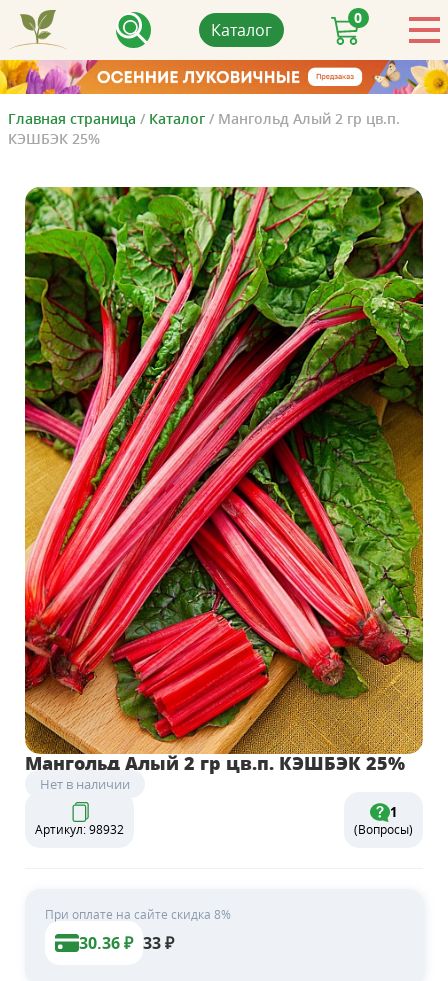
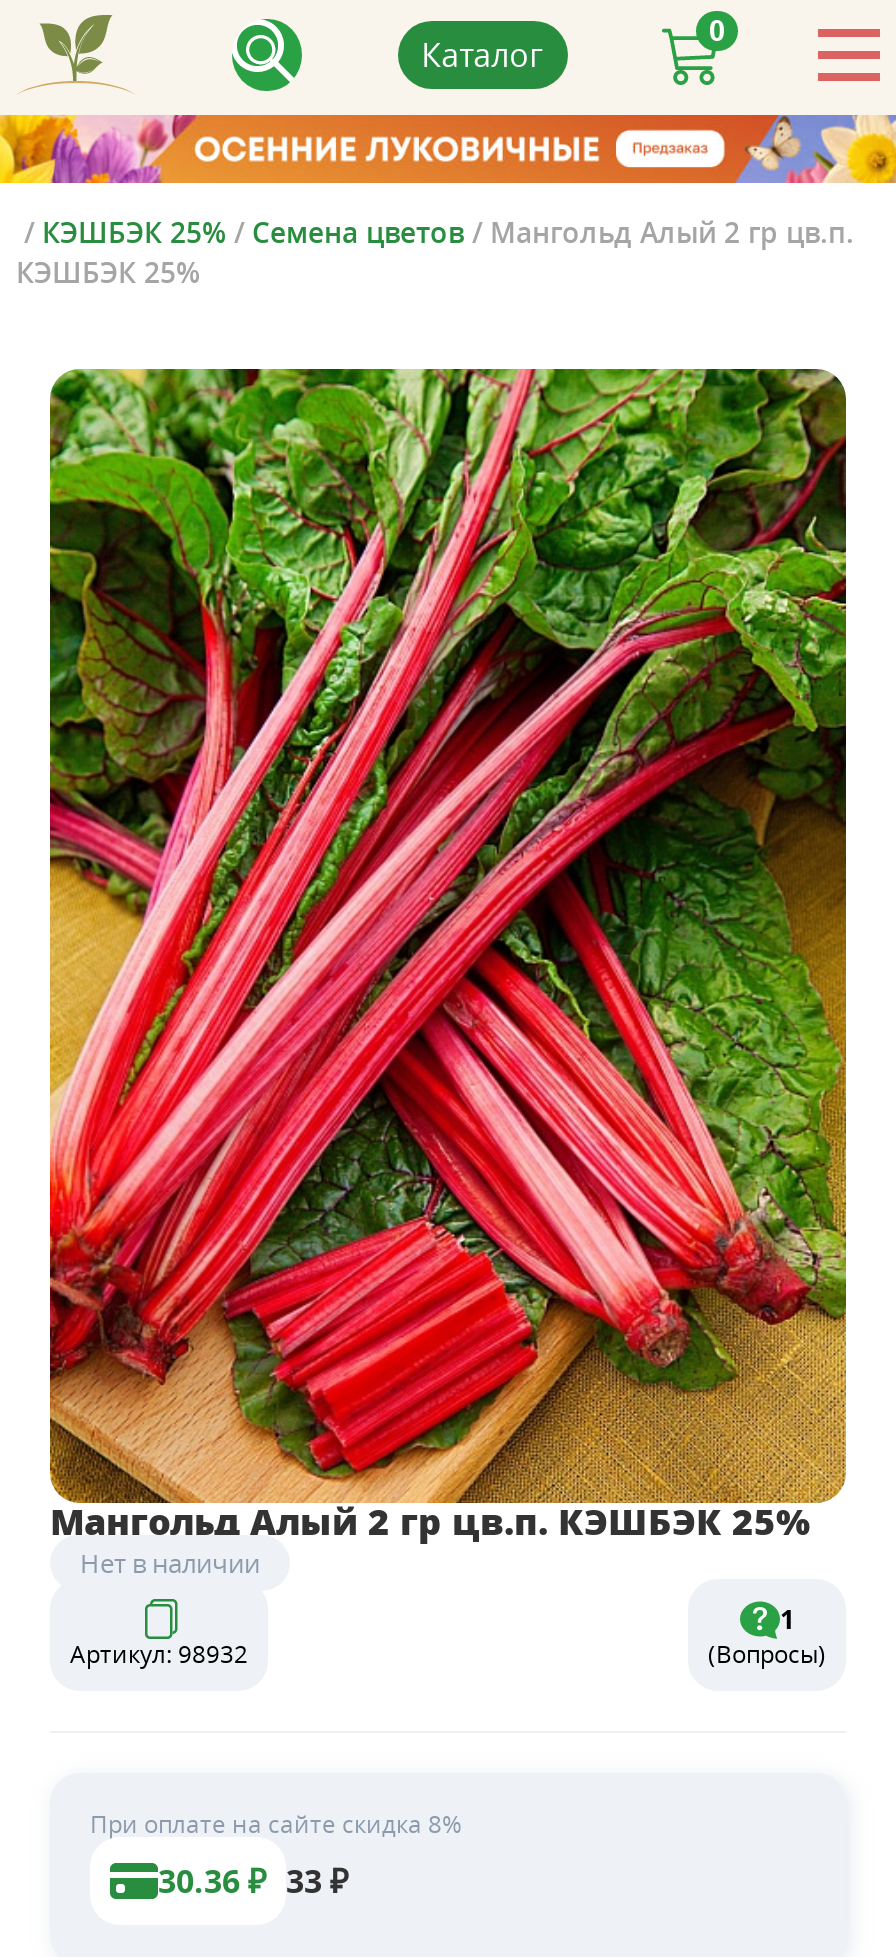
[8,109,400,128] Главная страница / Каталог / Мангольд Алый 2 гр цв.п. -> [16,212,854,250] / КЭШБЭК 25% / Семена цветов / Мангольд Алый 2 гр цв.п.

